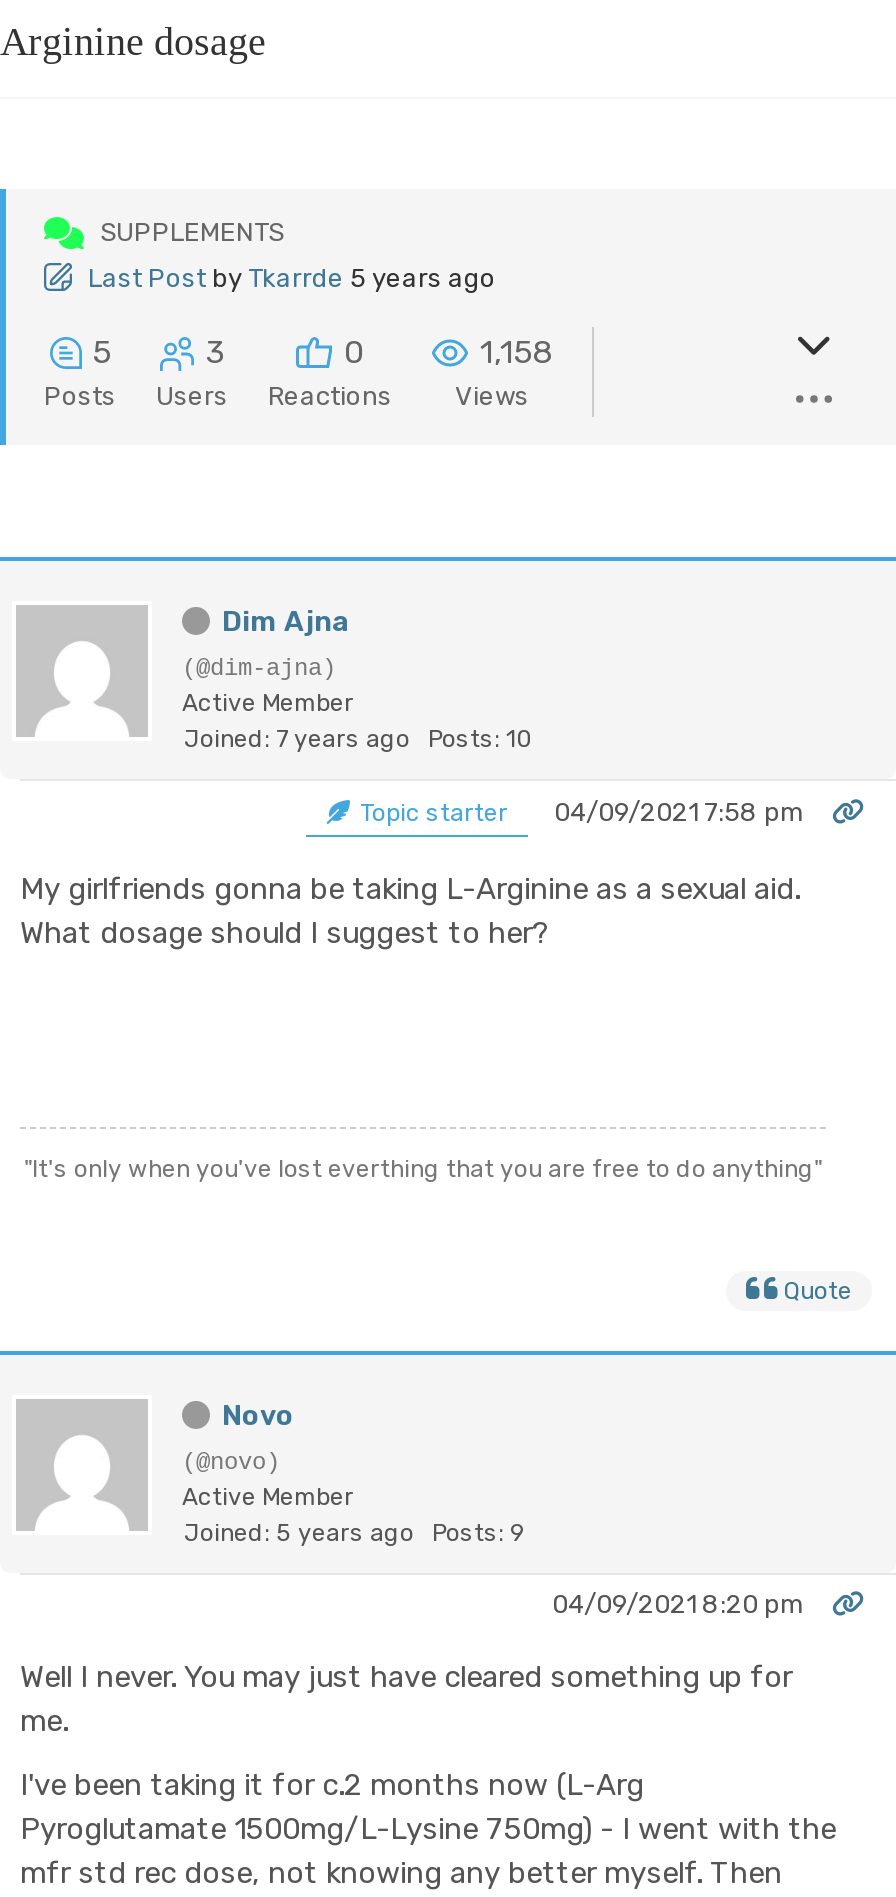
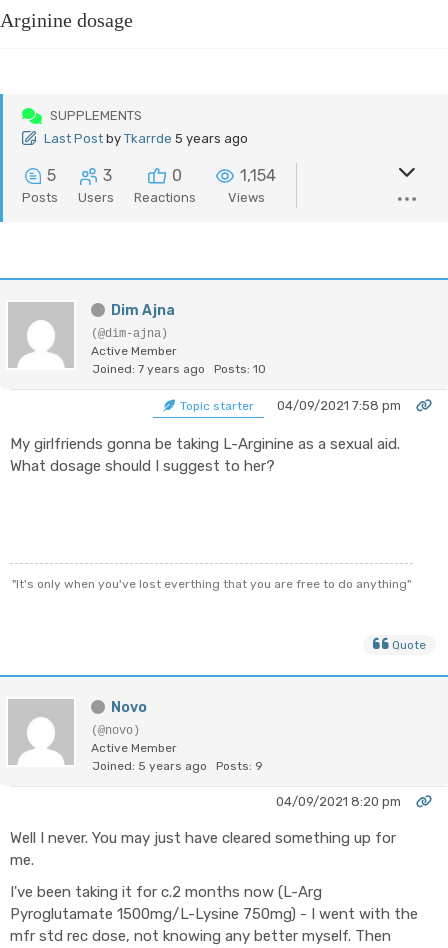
[480,333,552,371] 1,158 -> [240,166,276,185] 1,154

